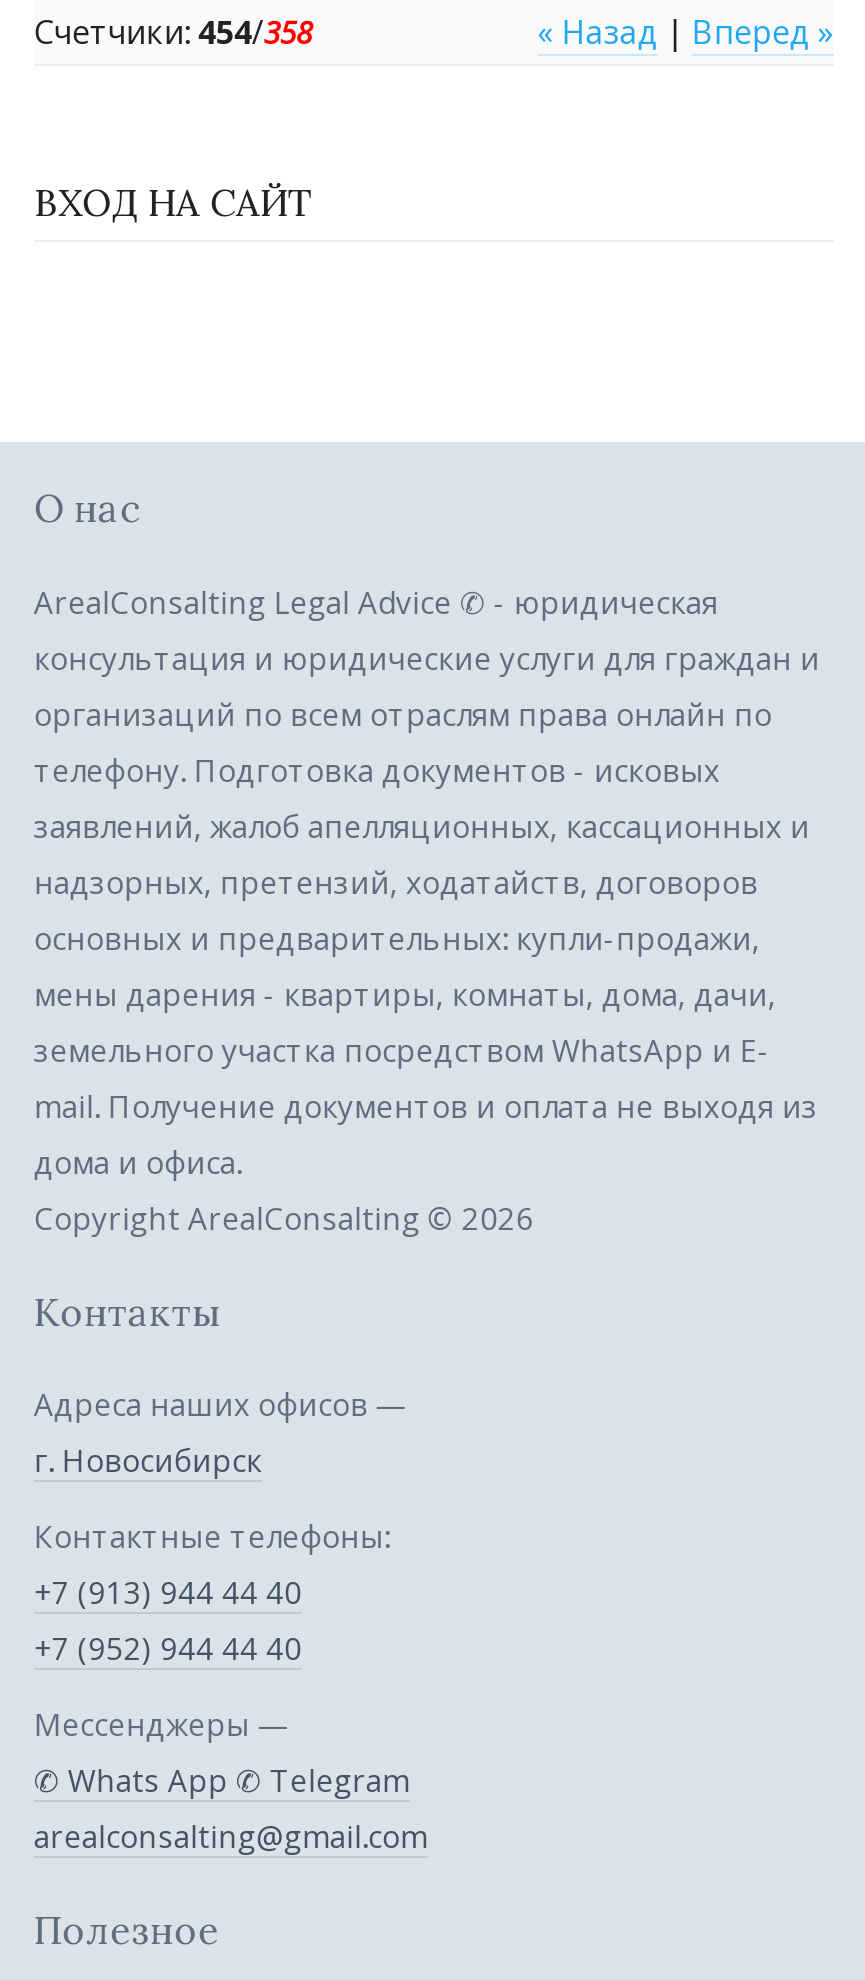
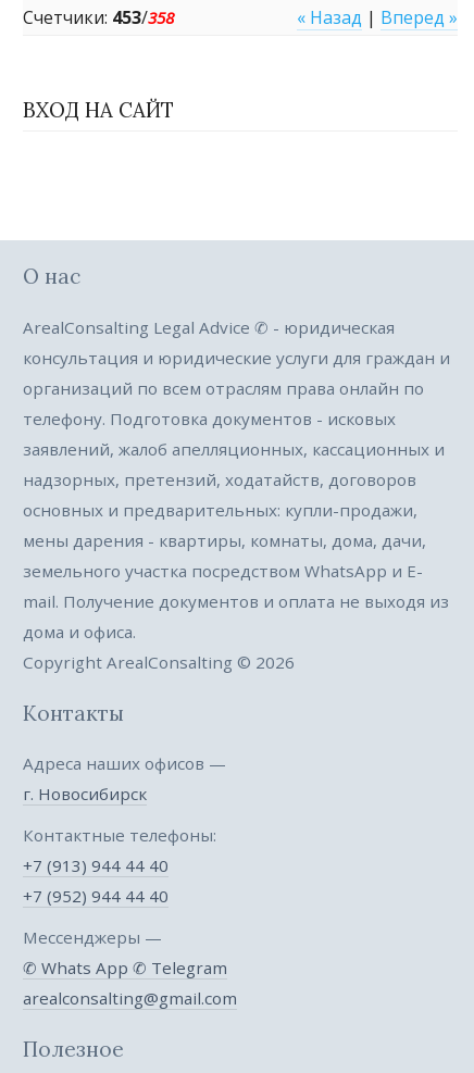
[34,10,312,54] Счетчики: 454/358 -> [23,5,174,29] Счетчики: 453/358

